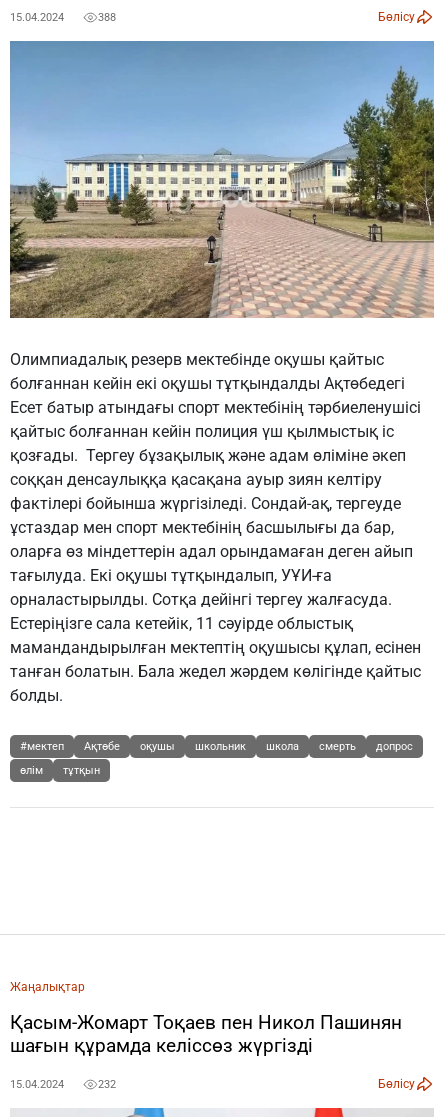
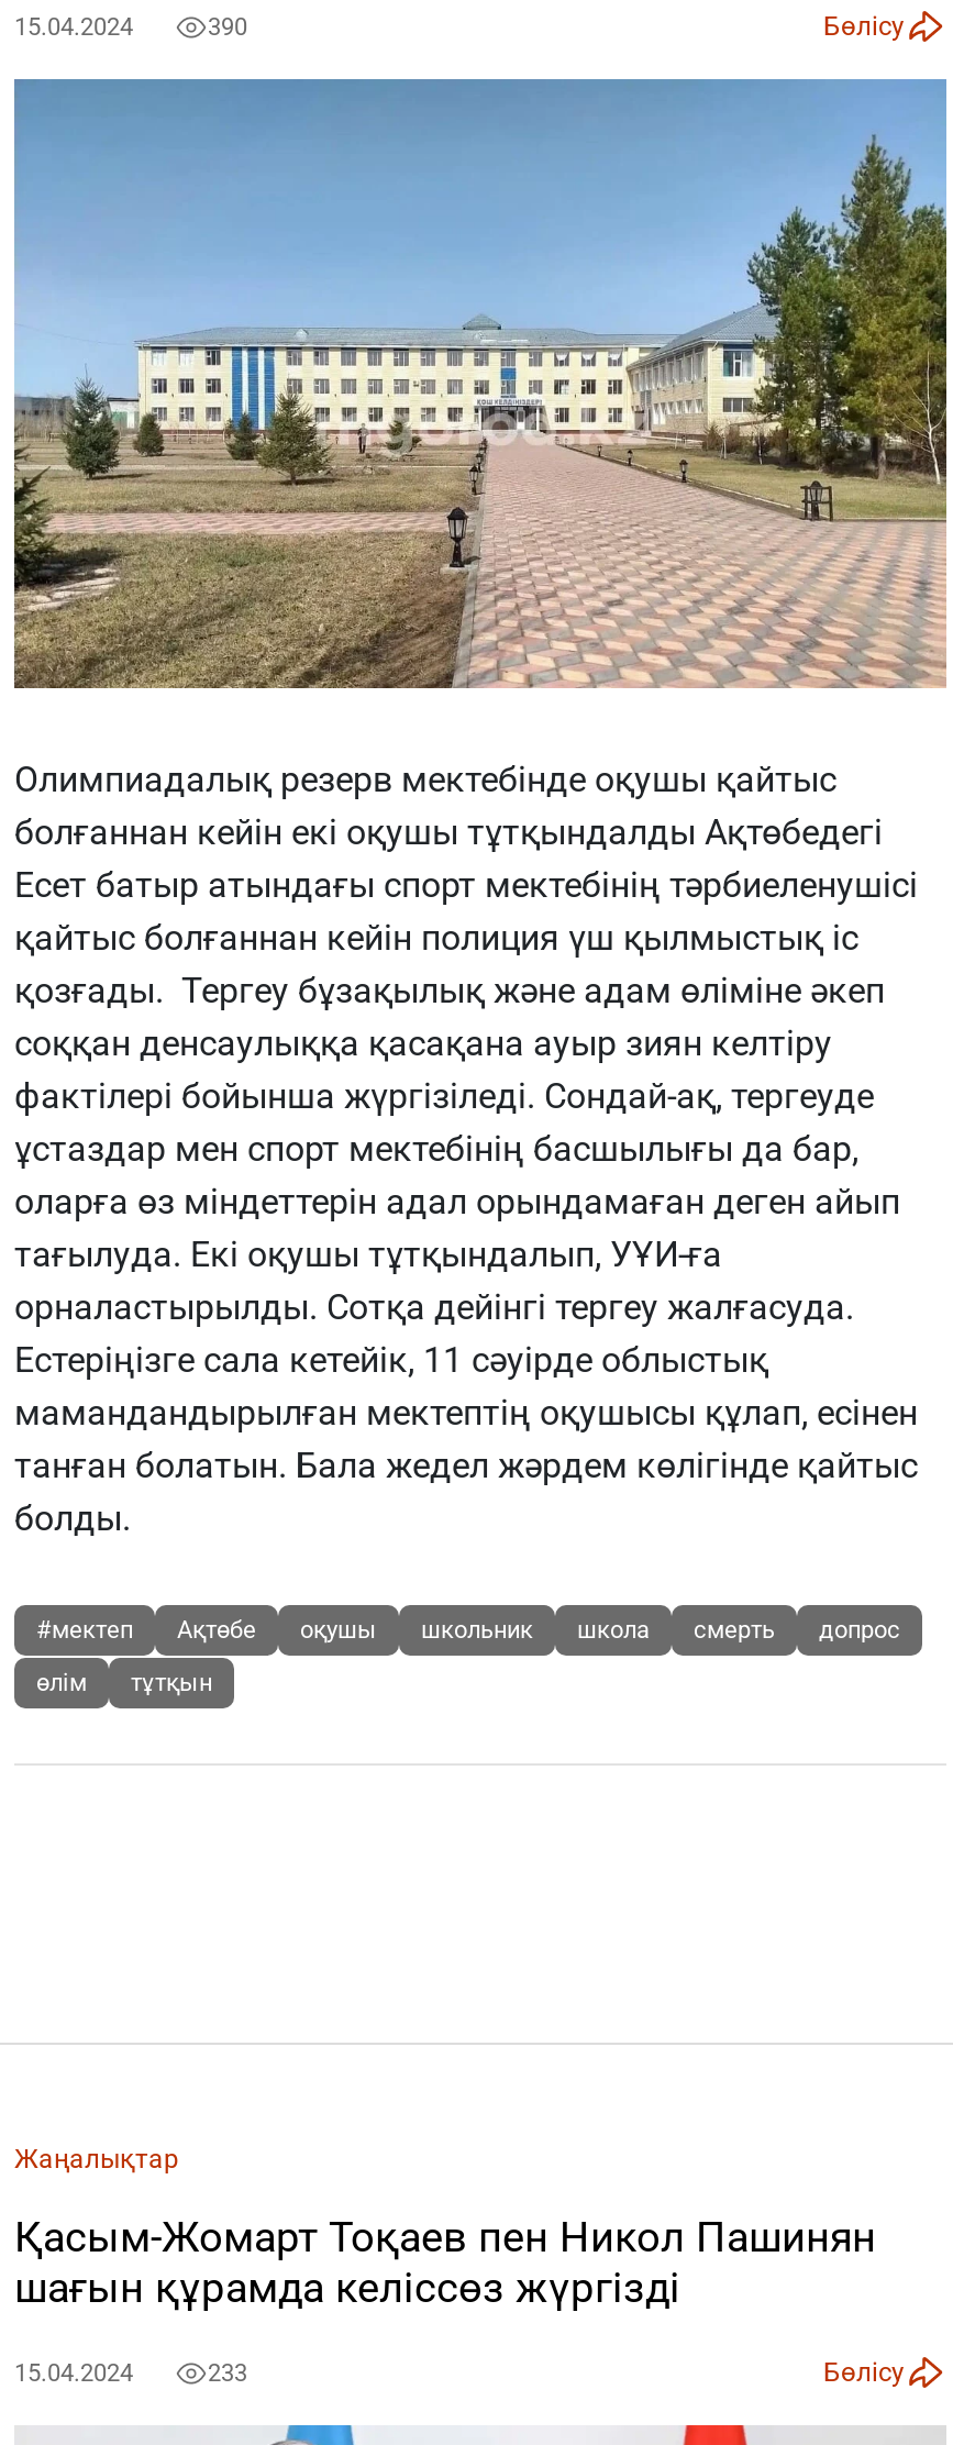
[98,10,116,23] 388 -> [208,12,247,41] 390
[98,1078,116,1091] 232 -> [208,2359,247,2388] 233

